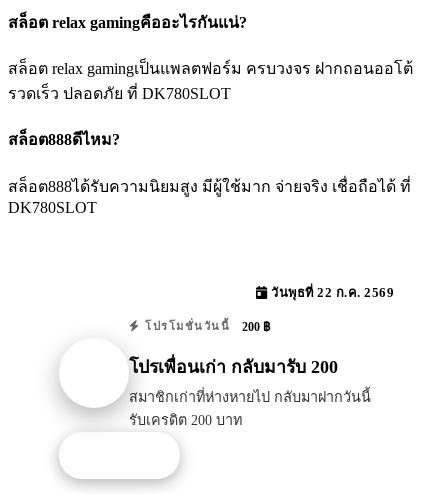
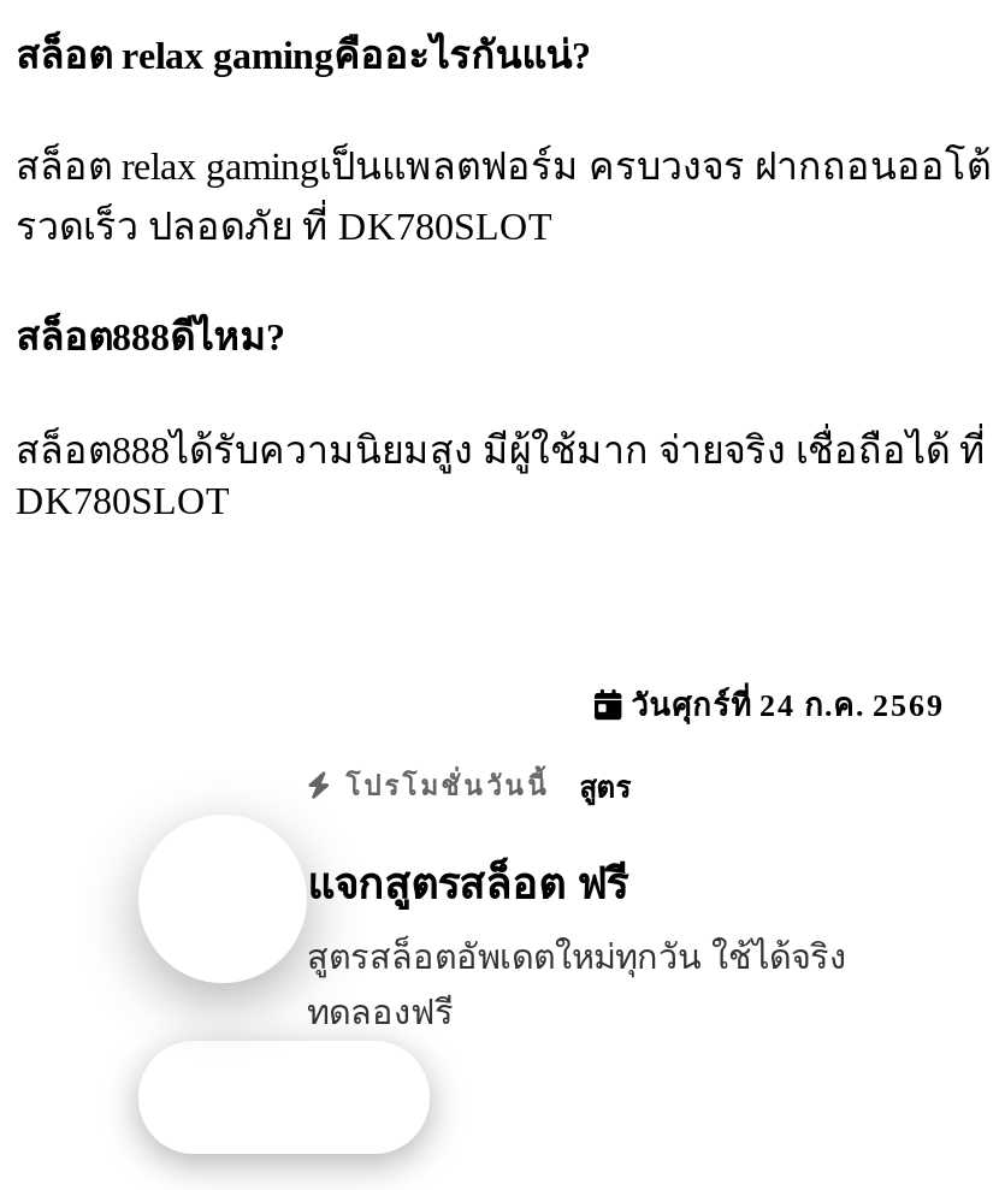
[267,286,394,300] วันพุธที่ 22 ก.ค. 2569 -> [622,688,945,722] วันศุกร์ที่ 24 ก.ค. 2569
[242,320,270,334] 200 ฿ -> [579,770,629,804] สูตร
[129,357,338,377] โปรเพื่อนเก่า กลับมารับ 200 -> [307,861,627,909] แจกสูตรสล็อต ฟรี
[129,389,371,428] สมาชิกเก่าที่ห่างหายไป กลับมาฝากวันนี้ | รับเครดิต 200 บาท -> [307,938,846,1032] สูตรสล็อตอัพเดตใหม่ทุกวัน ใช้ได้จริง | ทดลองฟรี

